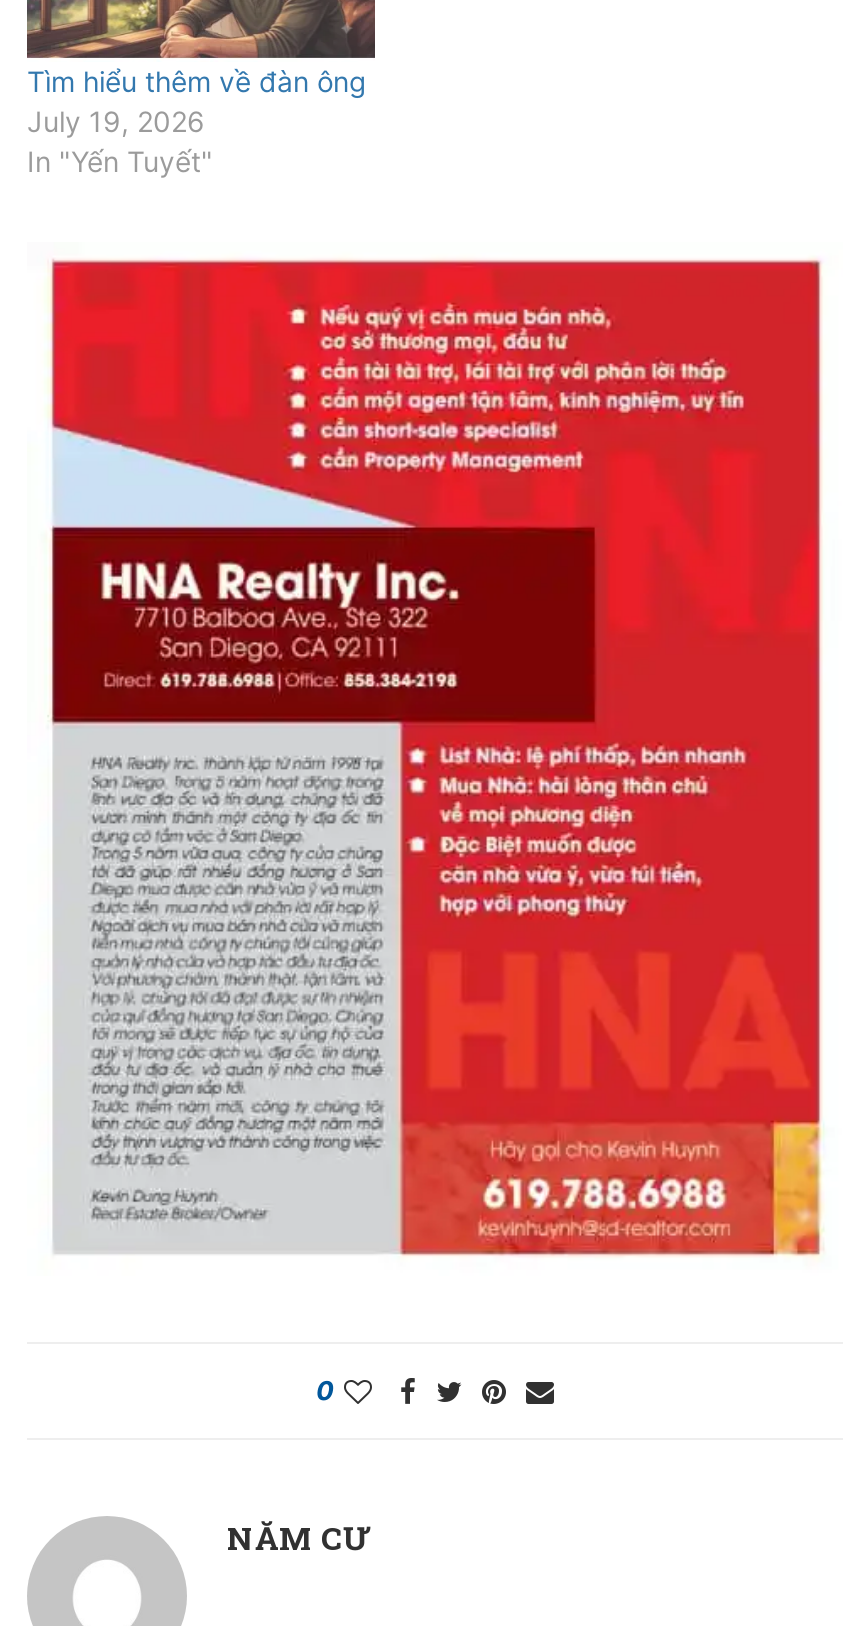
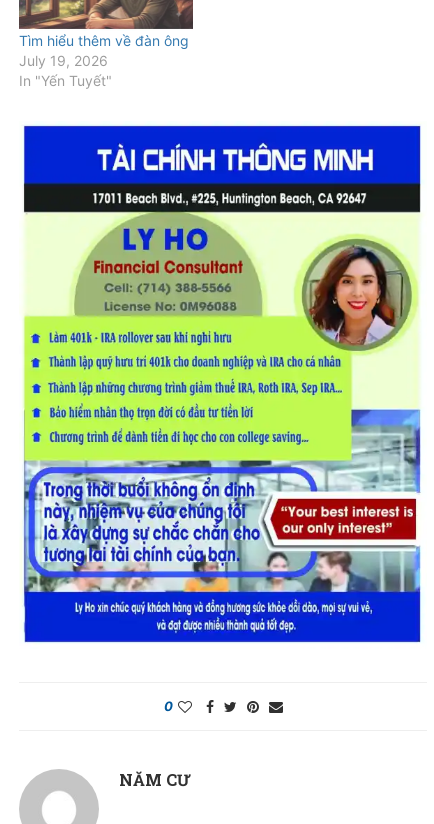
[37,252,831,1262] [image] -> [23,124,422,643] [image]

